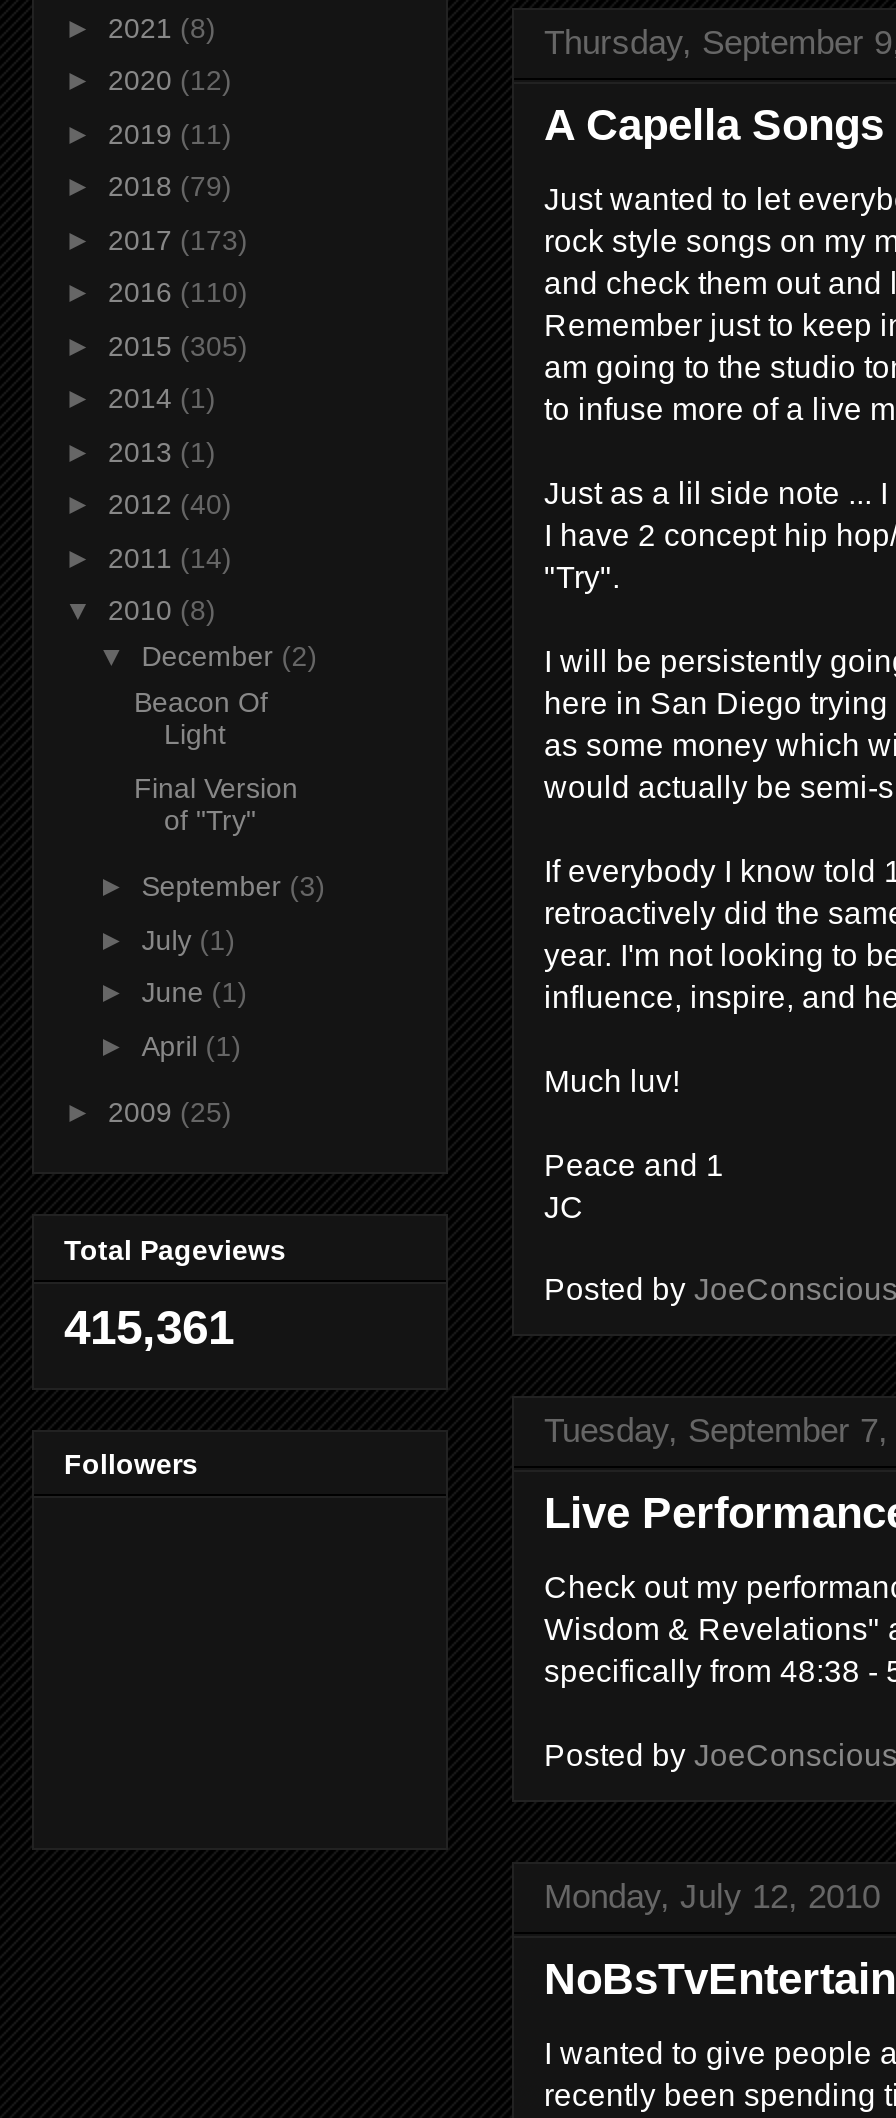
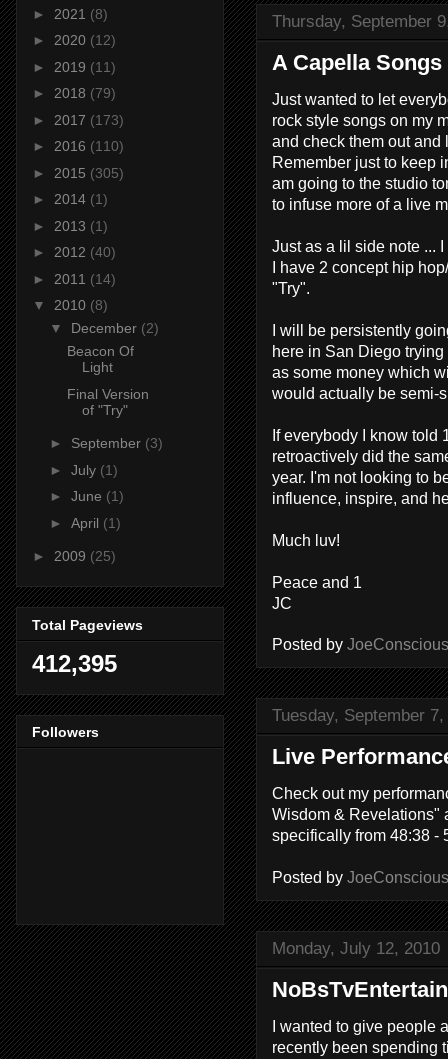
[64,1299,234,1353] 415,361 -> [32,650,117,677] 412,395

